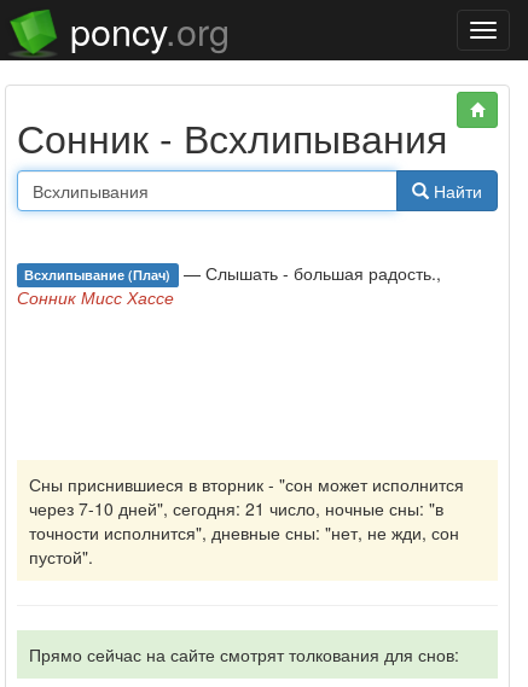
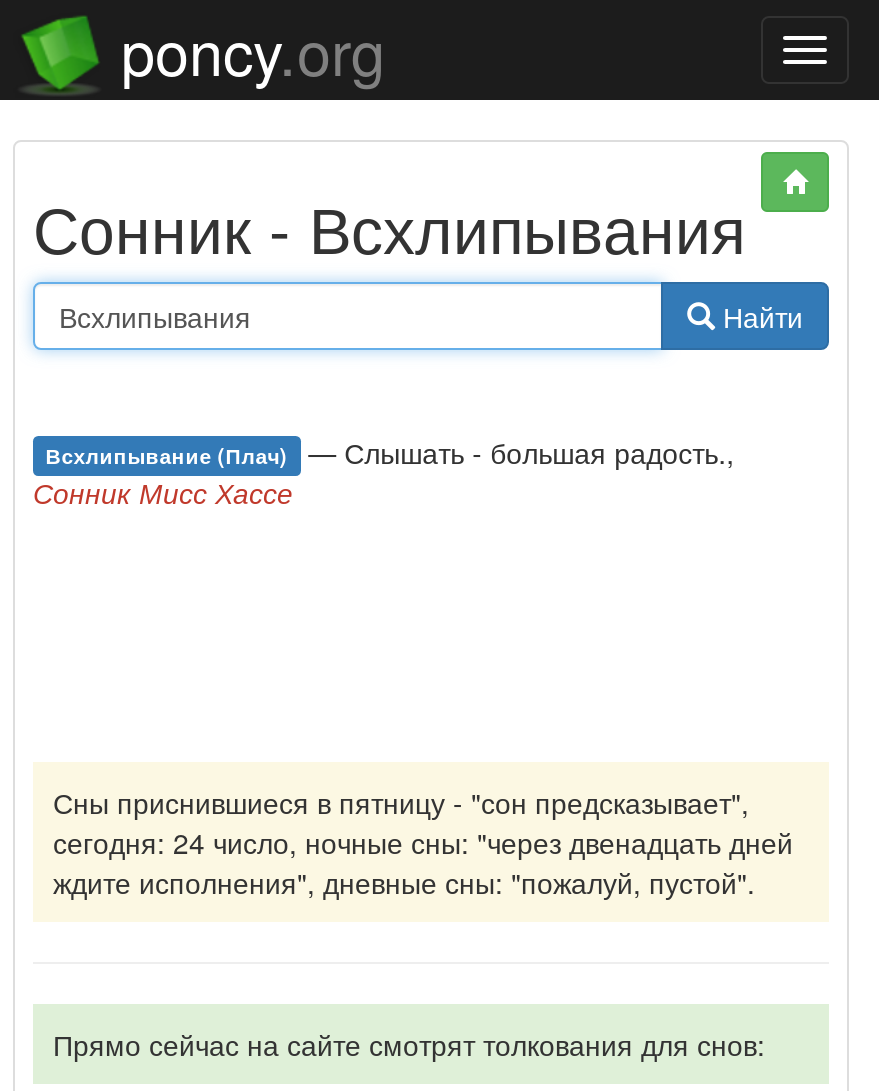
[29,472,464,569] Сны приснившиеся в вторник - "сон может исполнится | через 7-10 дней", сегодня: 21 число, ночные сны: "в | точности исполнится", дневные сны: "нет, не жди, сон | пустой". -> [53,782,793,902] Сны приснившиеся в пятницу - "сон предсказывает", | сегодня: 24 число, ночные сны: "через двенадцать дней | ждите исполнения", дневные сны: "пожалуй, пустой".

